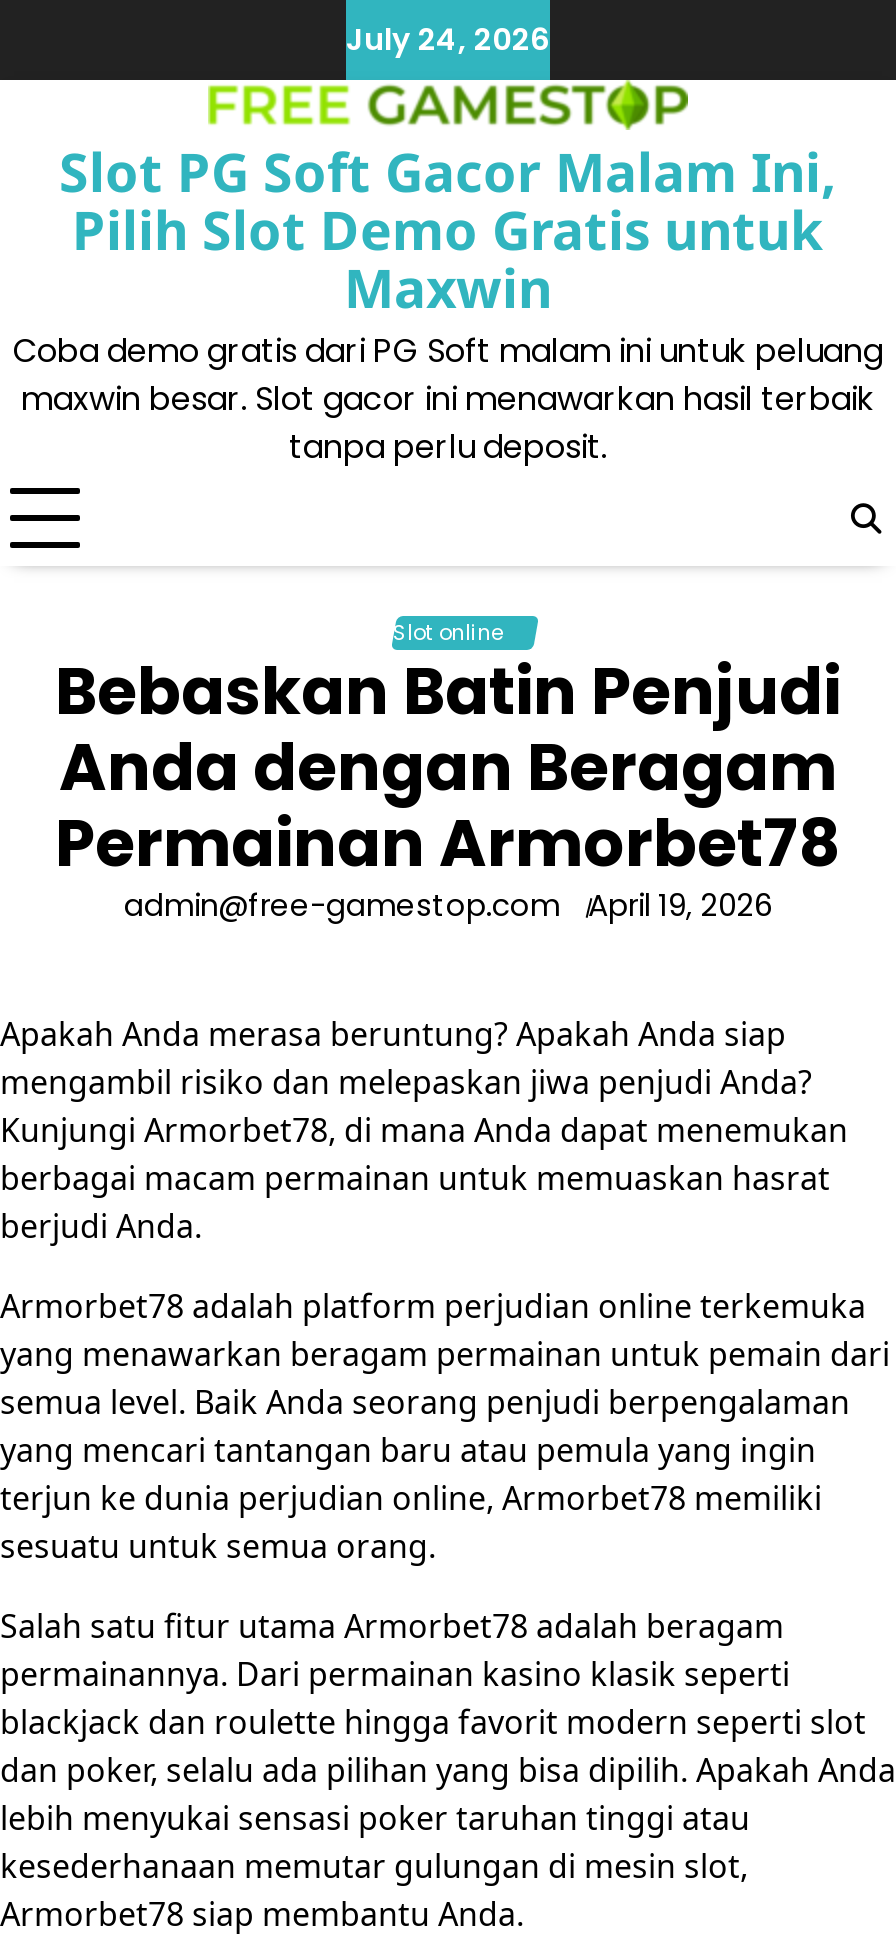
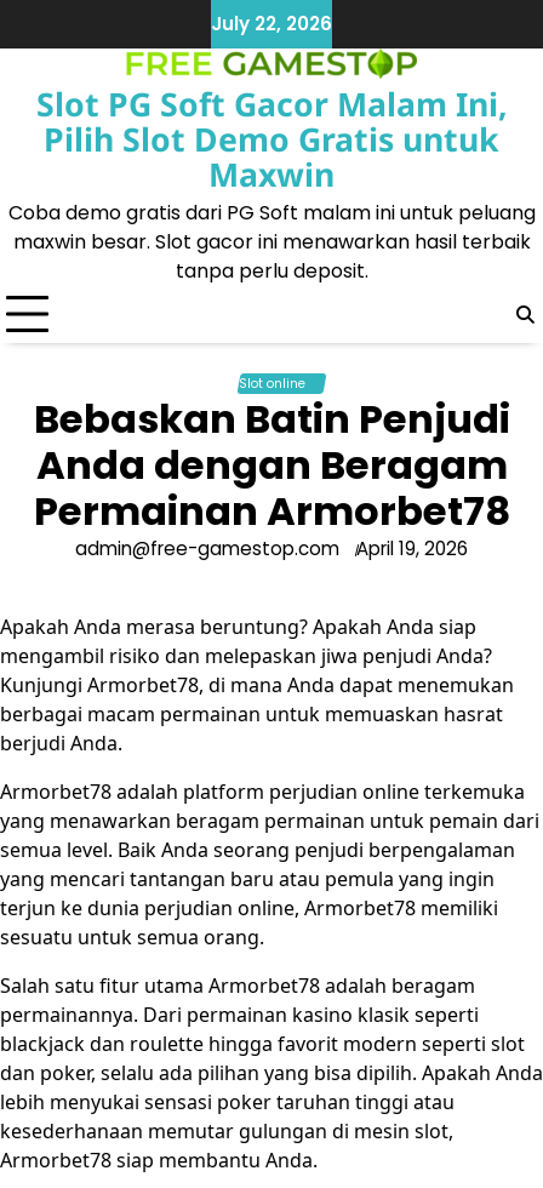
[346,18,550,60] July 24, 2026 -> [211,11,332,36] July 22, 2026

